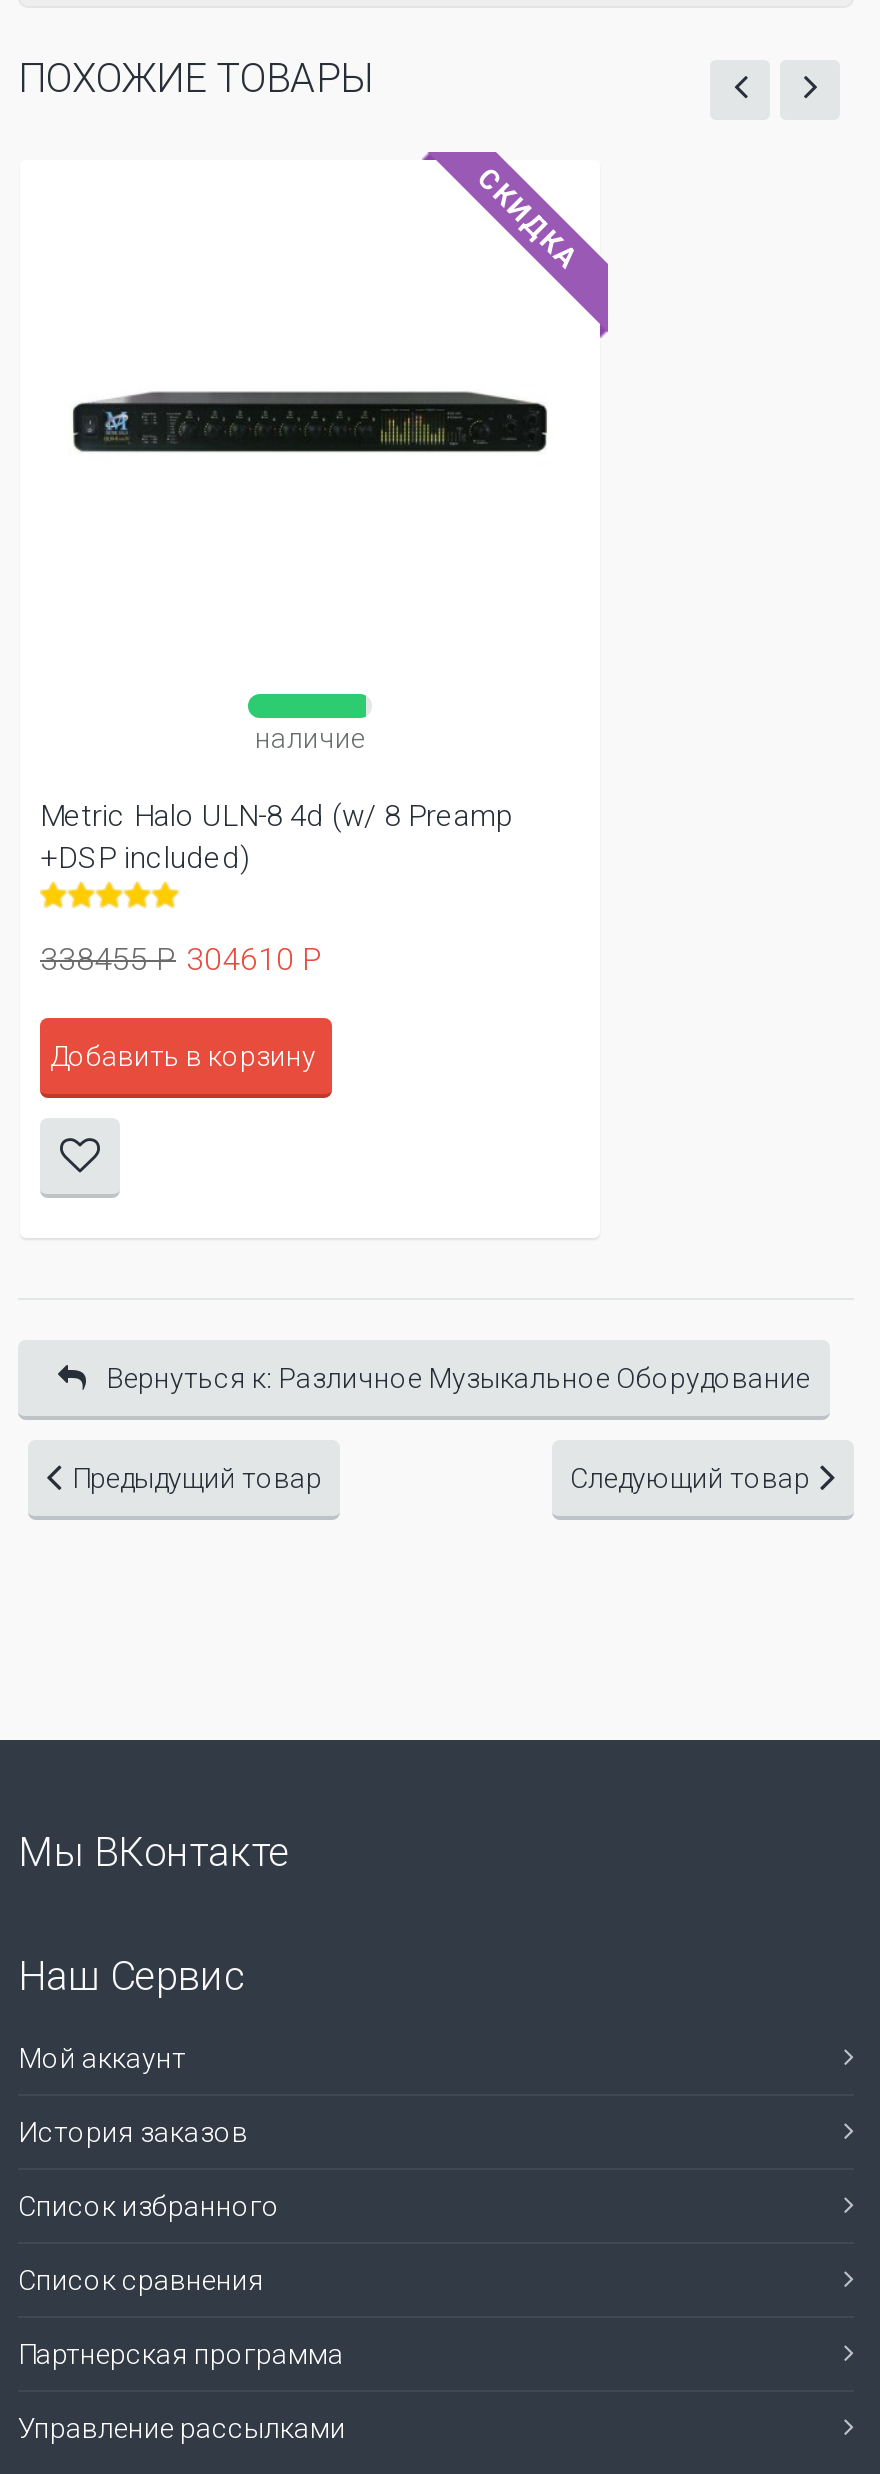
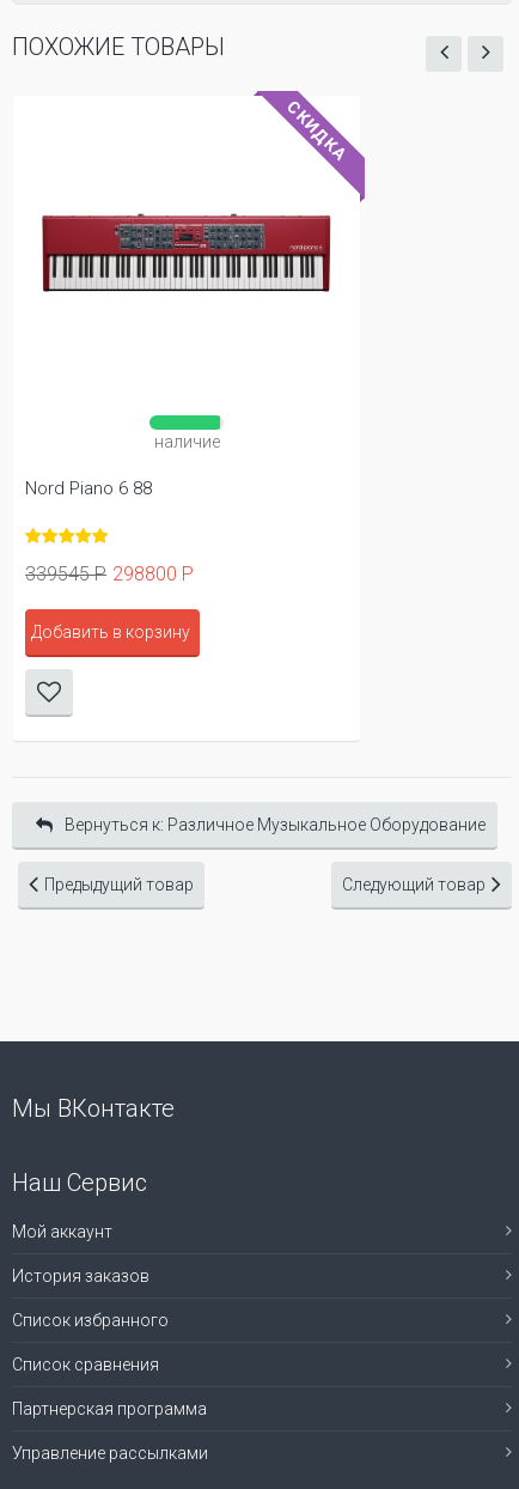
[68,358,550,488] [image] -> [41,213,331,293] [image]
[40,798,514,876] Metric Halo ULN-8 4d (w/ 8 Preamp | +DSP included) -> [25,478,152,499] Nord Piano 6 88
[40,940,322,978] 338455 Р 304610 Р -> [25,563,194,585] 339545 Р 298800 Р

